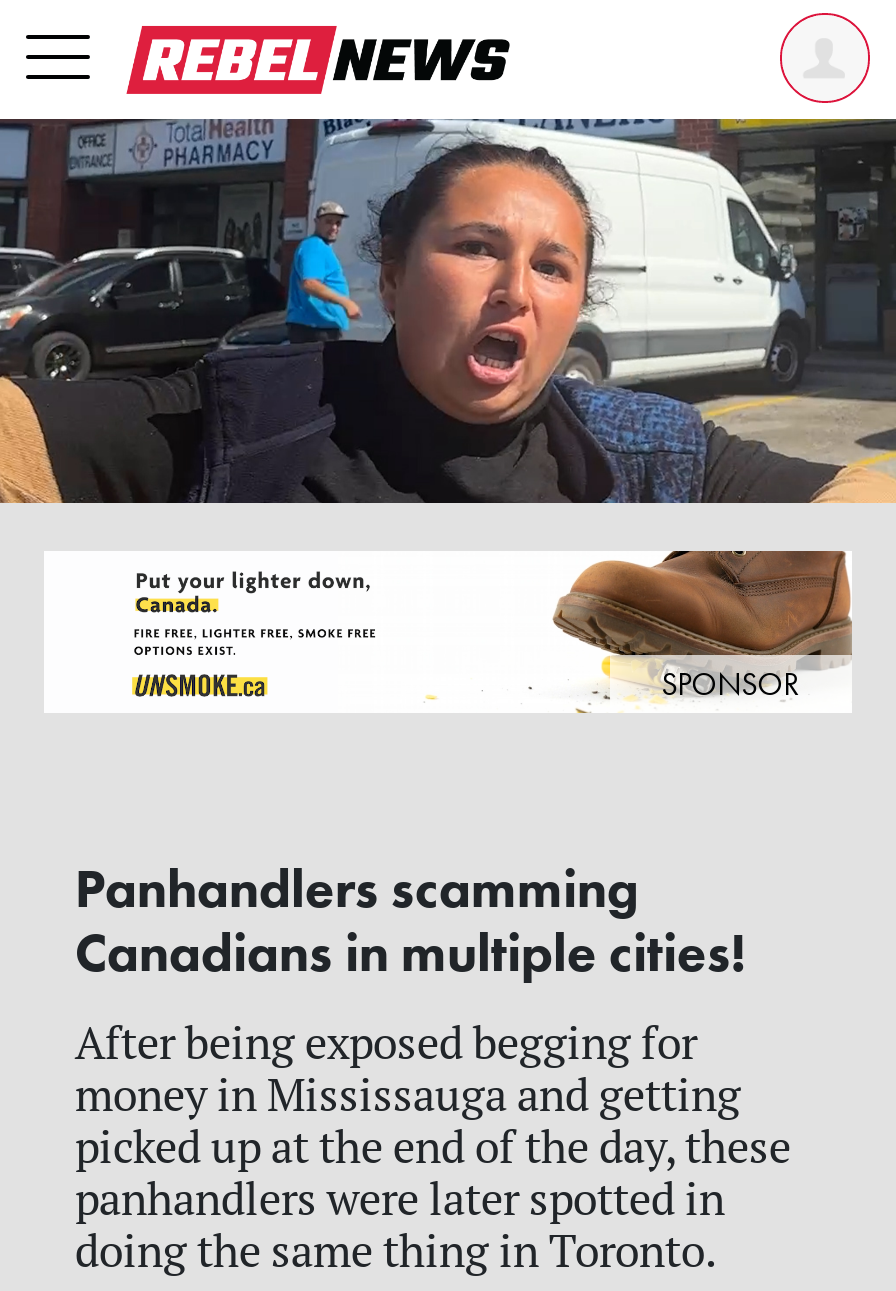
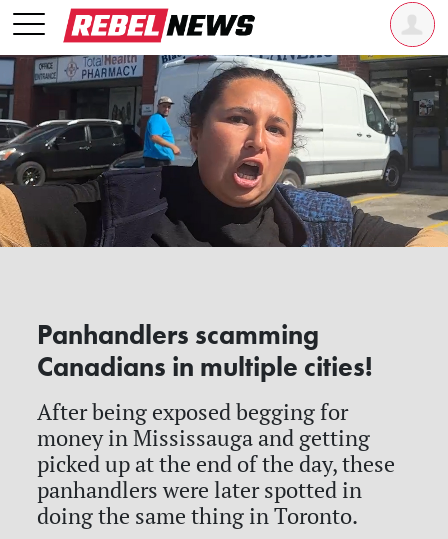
[74,549,854,715] [image] | SPONSOR -> none

